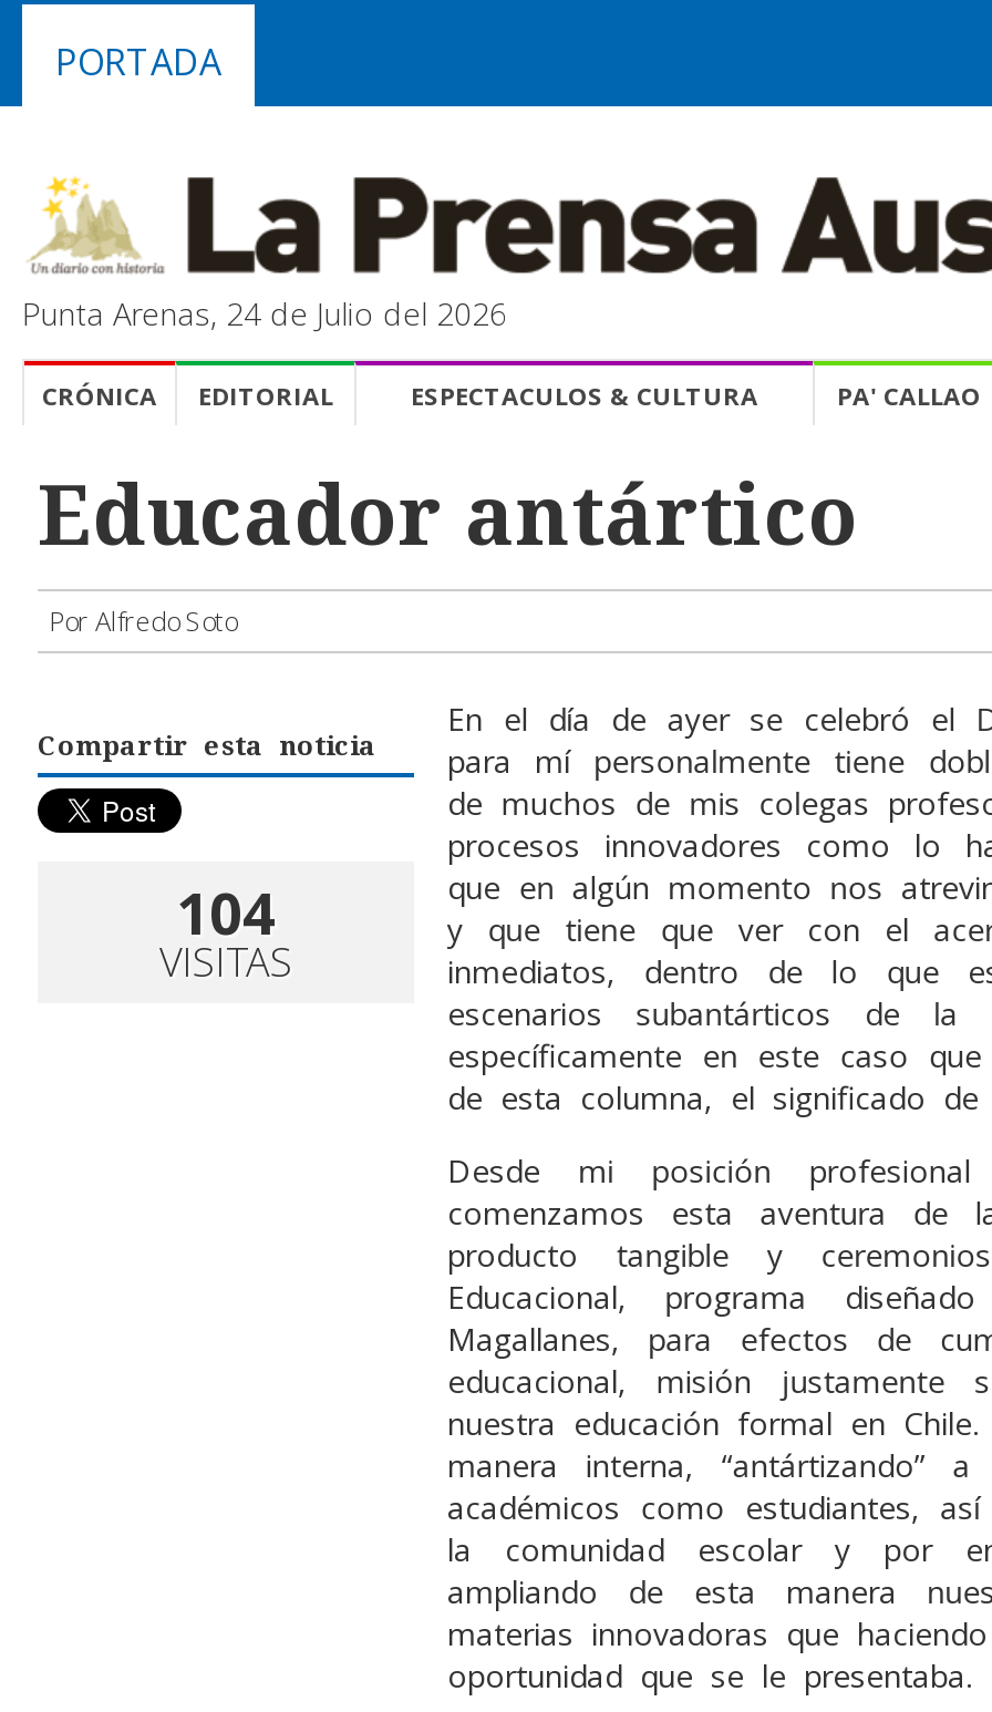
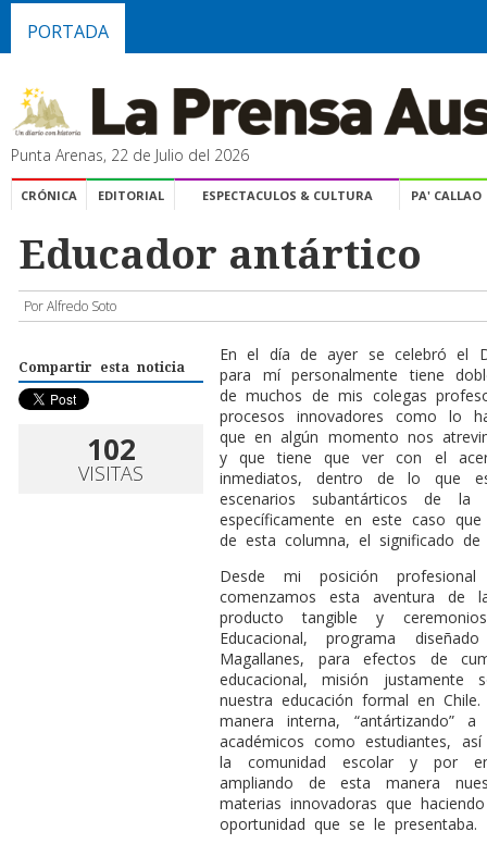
[22,292,507,334] Punta Arenas, 24 de Julio del 2026 -> [11,145,249,165] Punta Arenas, 22 de Julio del 2026
[176,873,276,952] 104 -> [86,430,135,469] 102

